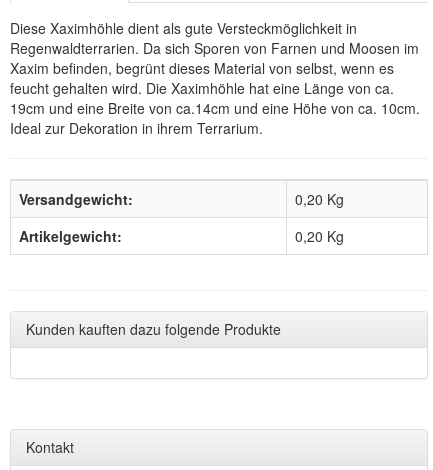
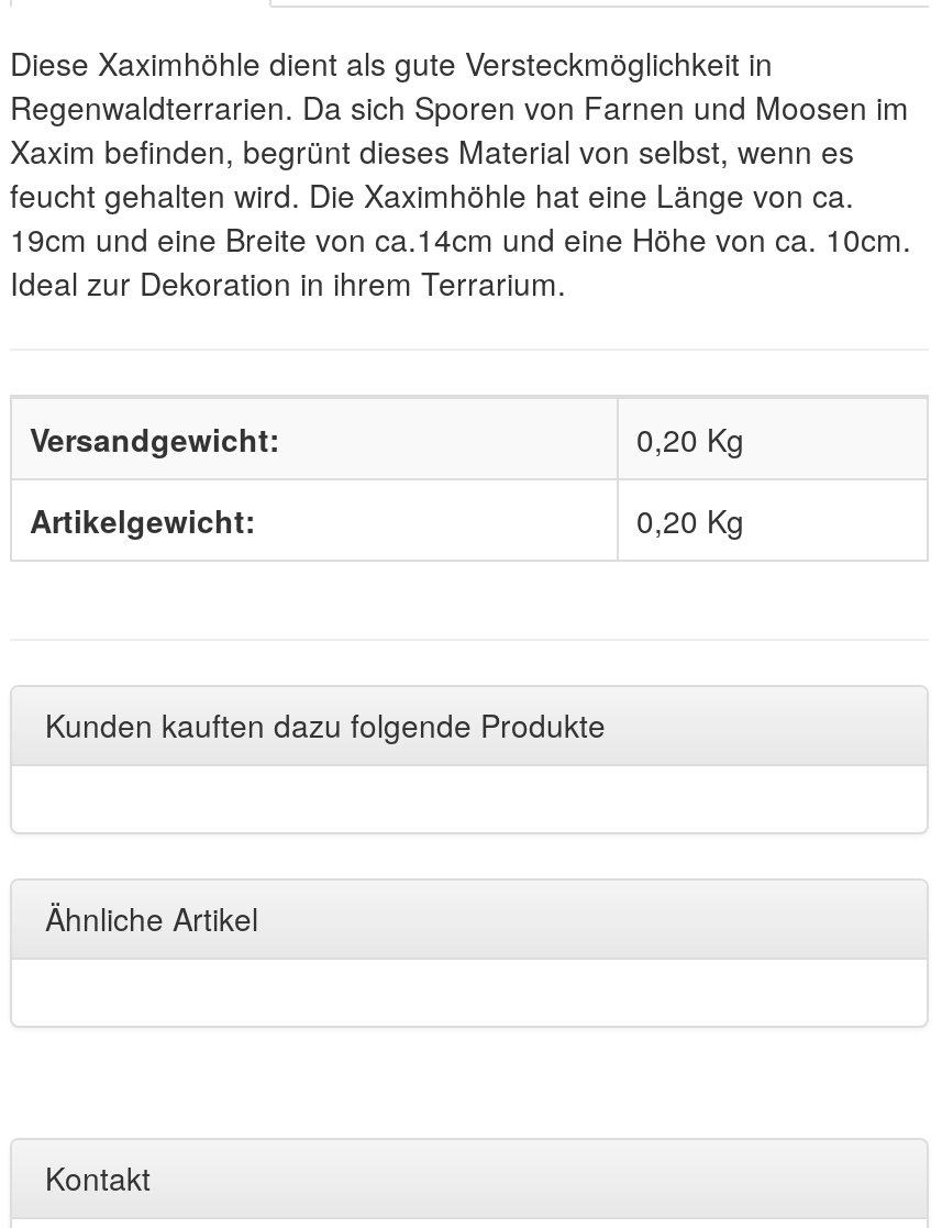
none -> [45,896,258,940] Ähnliche Artikel

